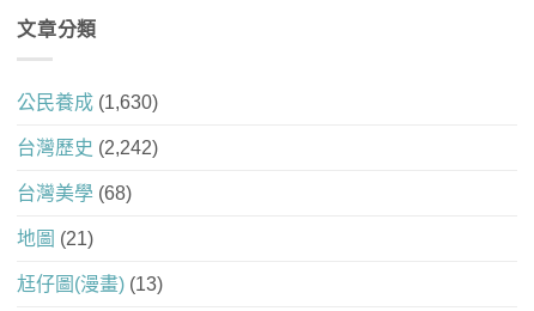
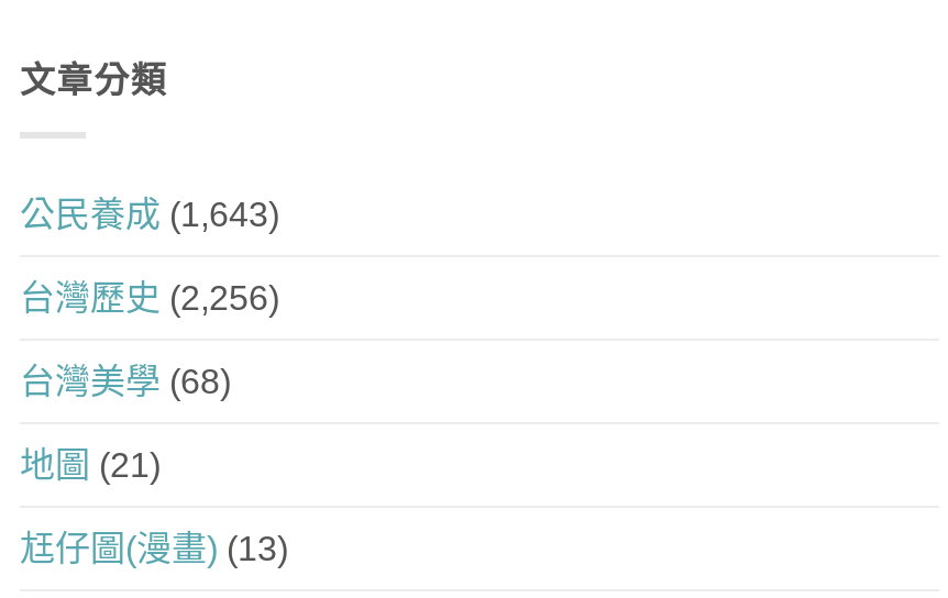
[17,92,158,112] 公民養成(1,630) -> [20,195,279,233] 公民養成(1,643)
[17,137,158,158] 台灣歷史(2,242) -> [20,279,279,316] 台灣歷史(2,256)

